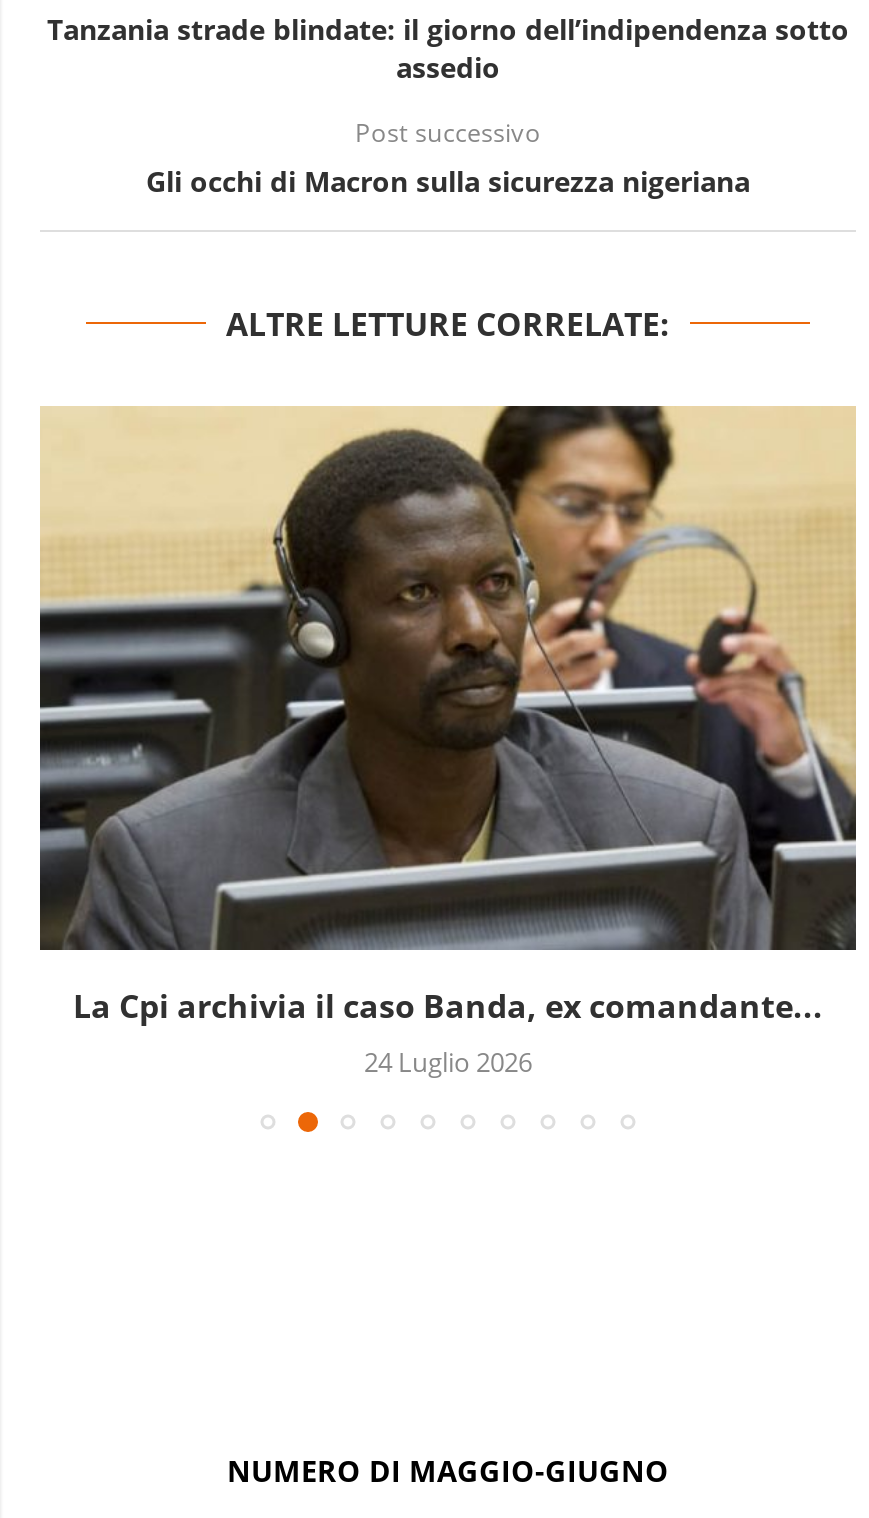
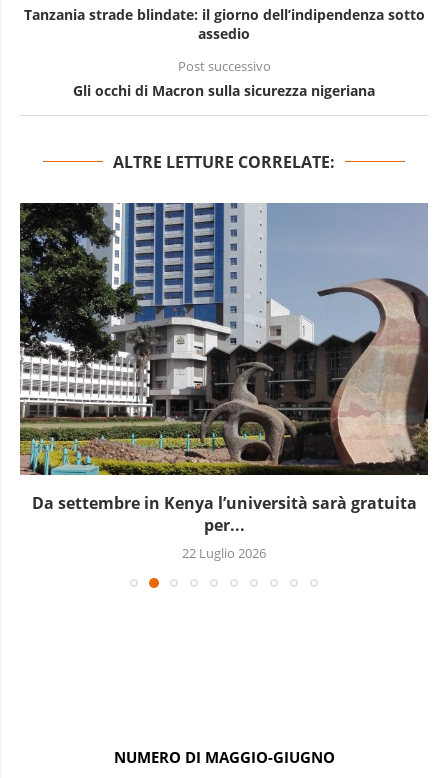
[40,404,856,1079] [image] | La Cpi archivia il caso Banda, ex comandante... | 24 Luglio 2026 -> [19,202,429,562] [image] | Da settembre in Kenya l’università sarà gratuita | per... | 22 Luglio 2026

